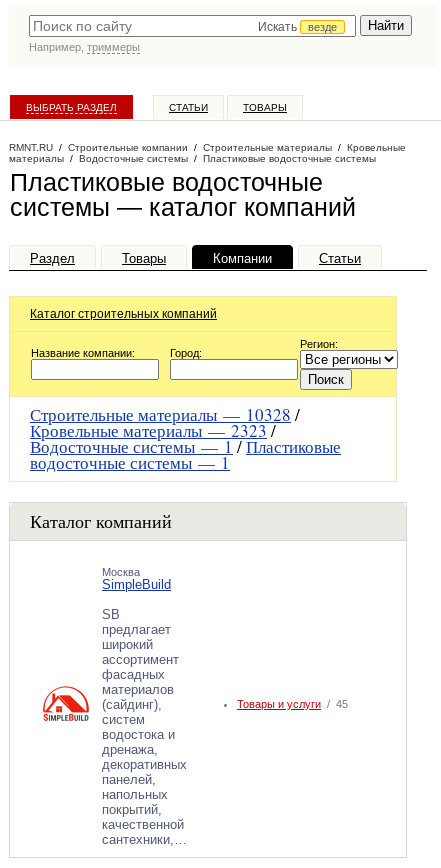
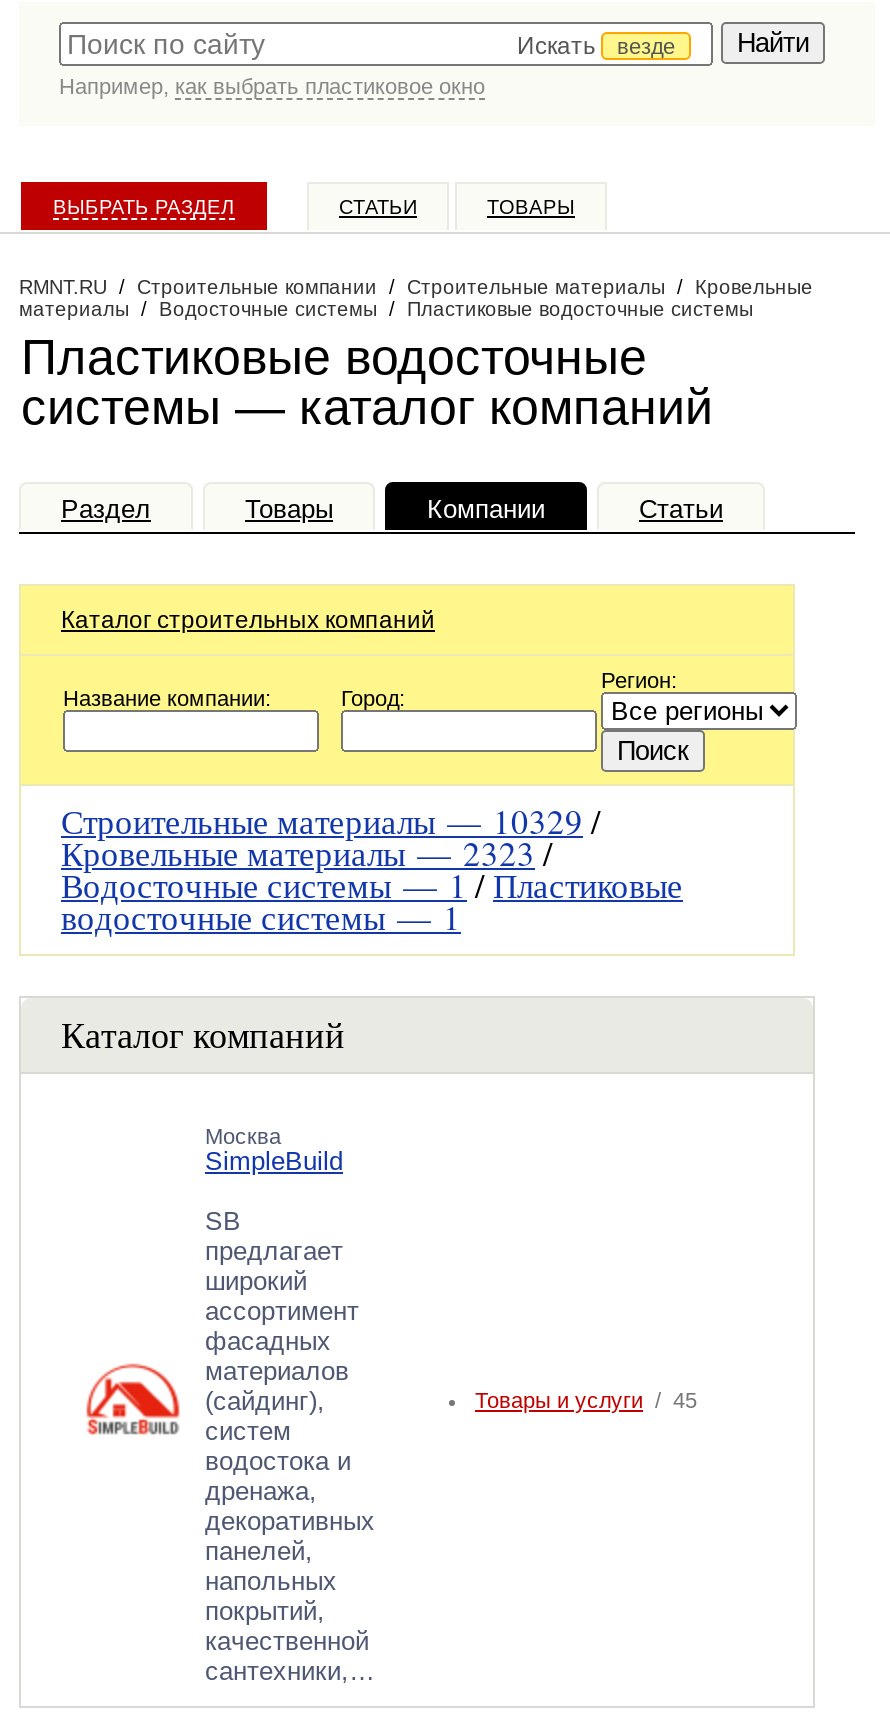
[29,41,140,53] Например, триммеры -> [59,74,485,98] Например, как выбрать пластиковое окно
[30,403,300,426] Строительные материалы — 10328 / -> [61,798,601,844] Строительные материалы — 10329 /

